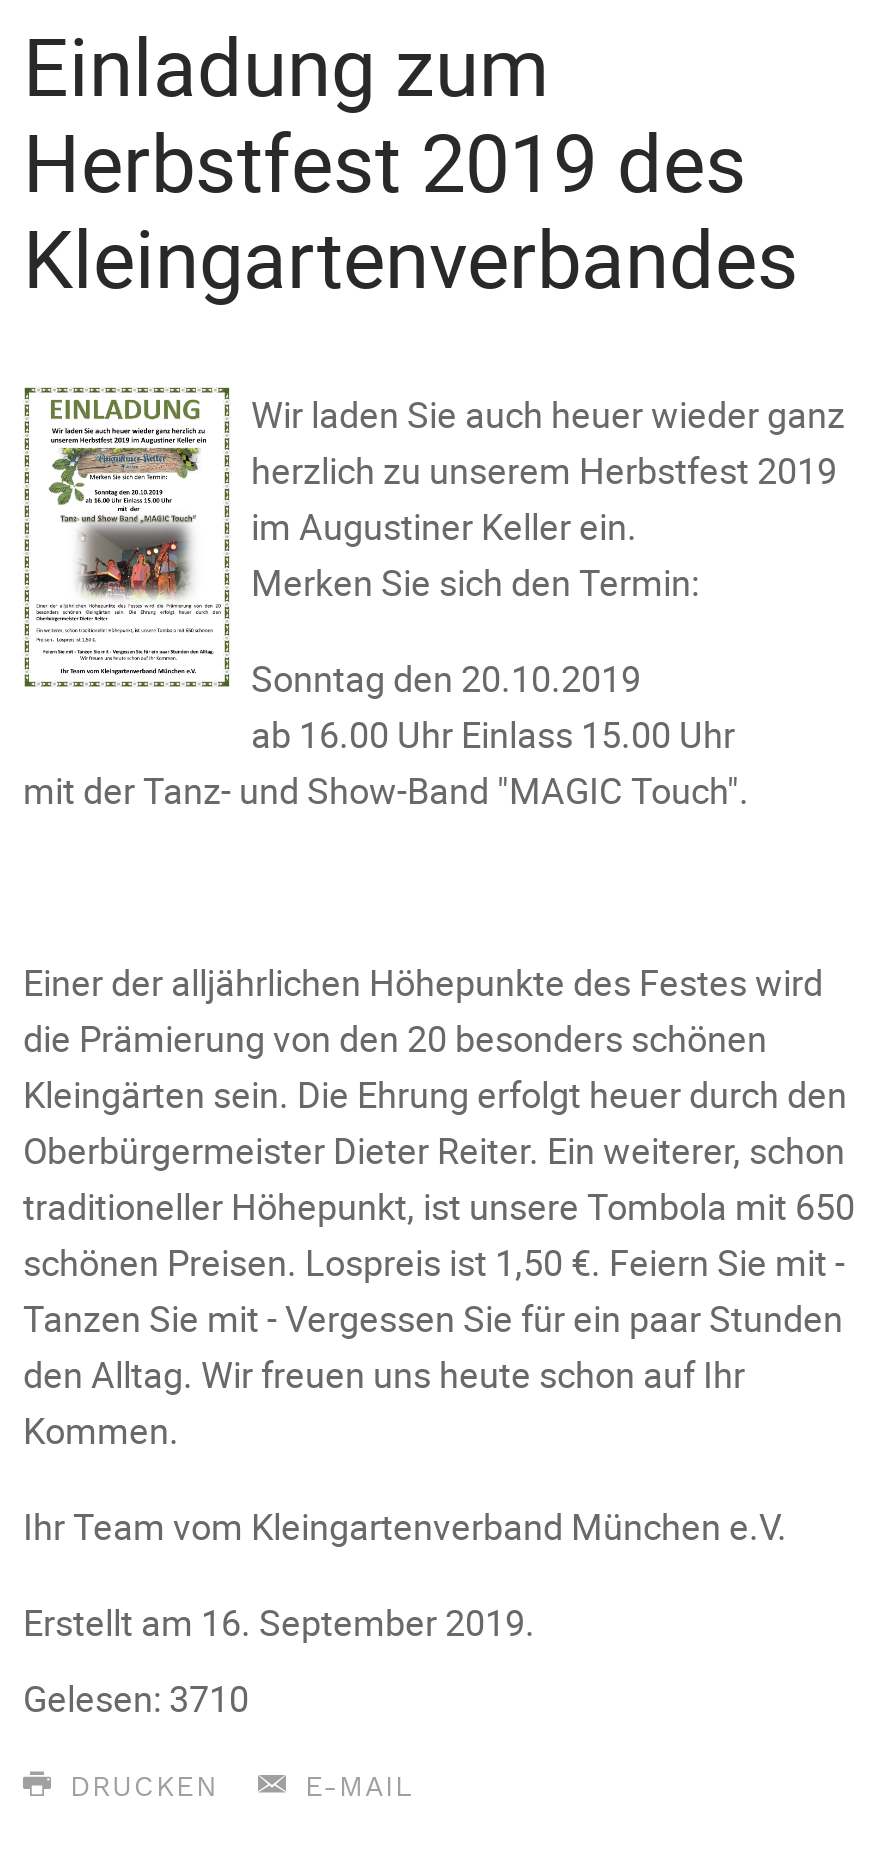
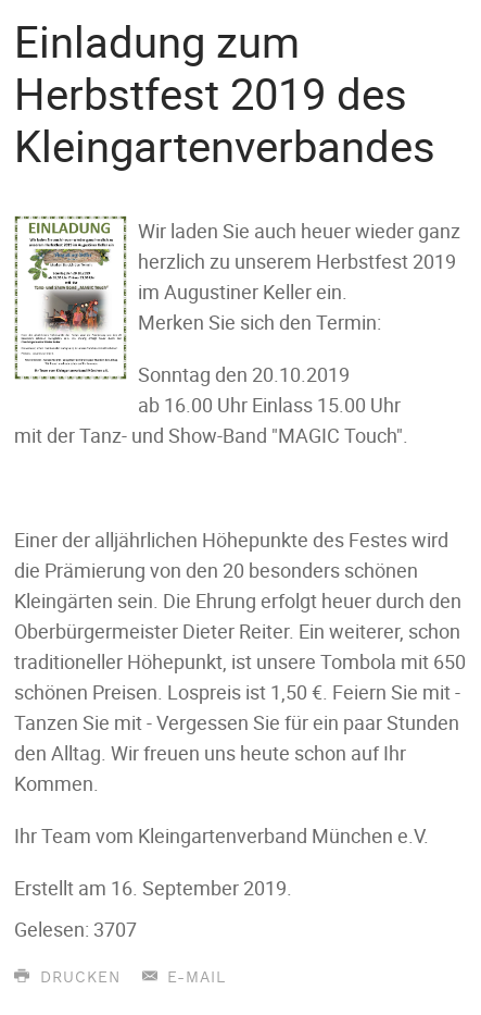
[23,1674,249,1722] Gelesen: 3710 -> [14,916,137,942] Gelesen: 3707

